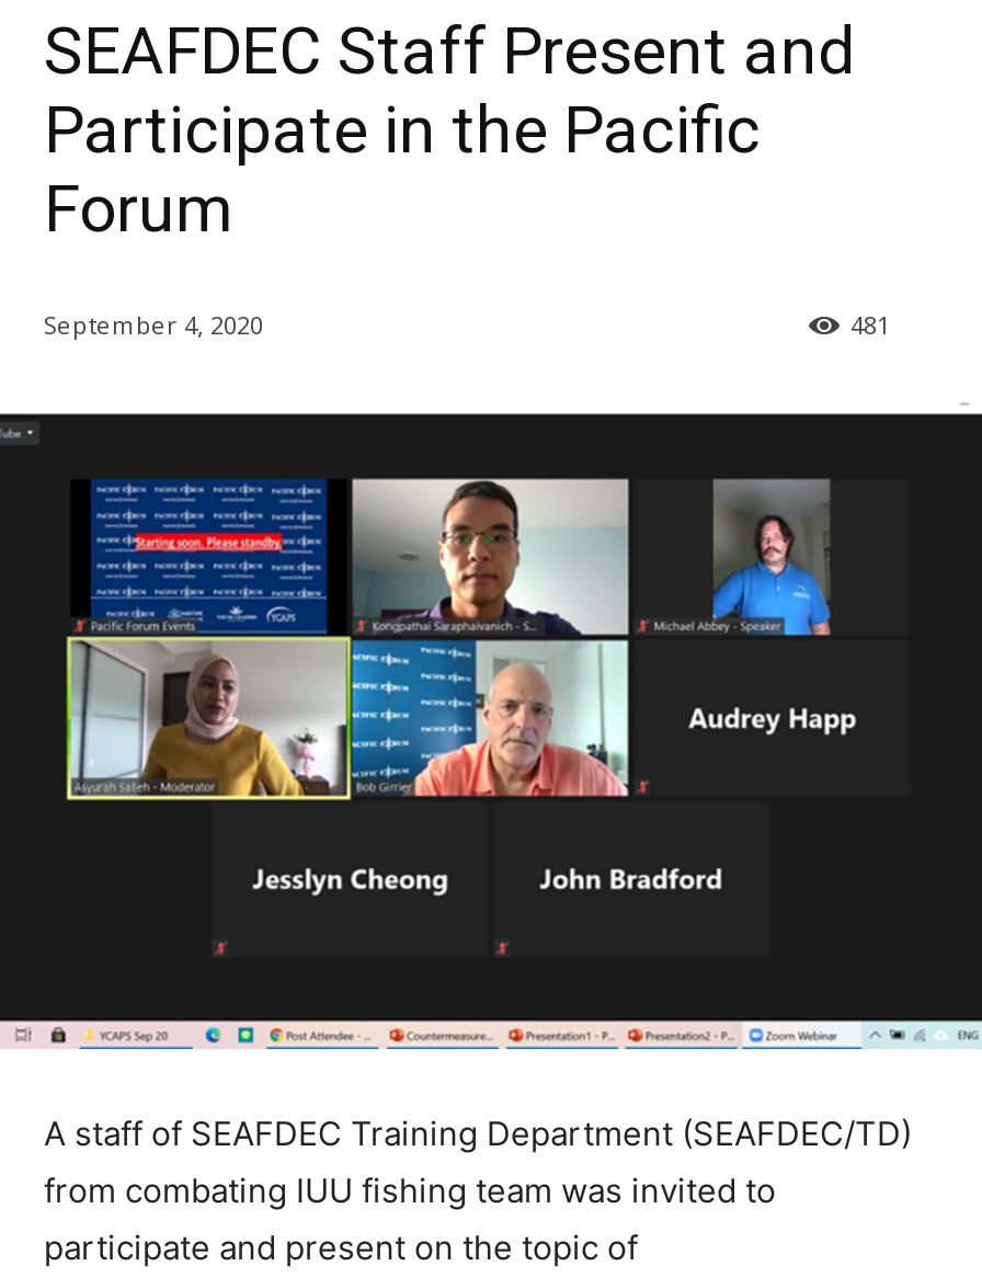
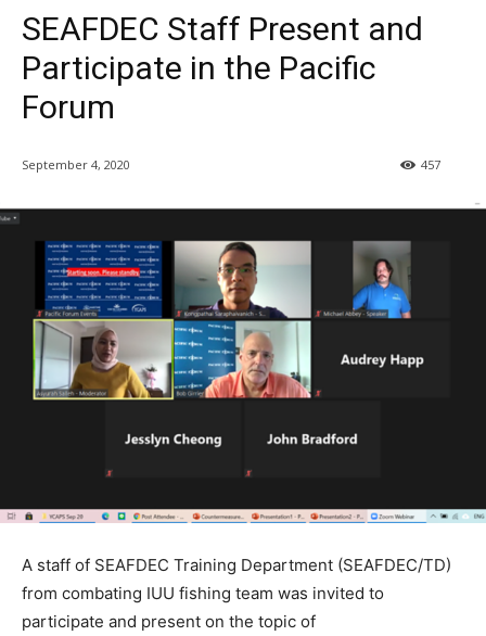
[850,308,890,341] 481 -> [421,156,440,173] 457

